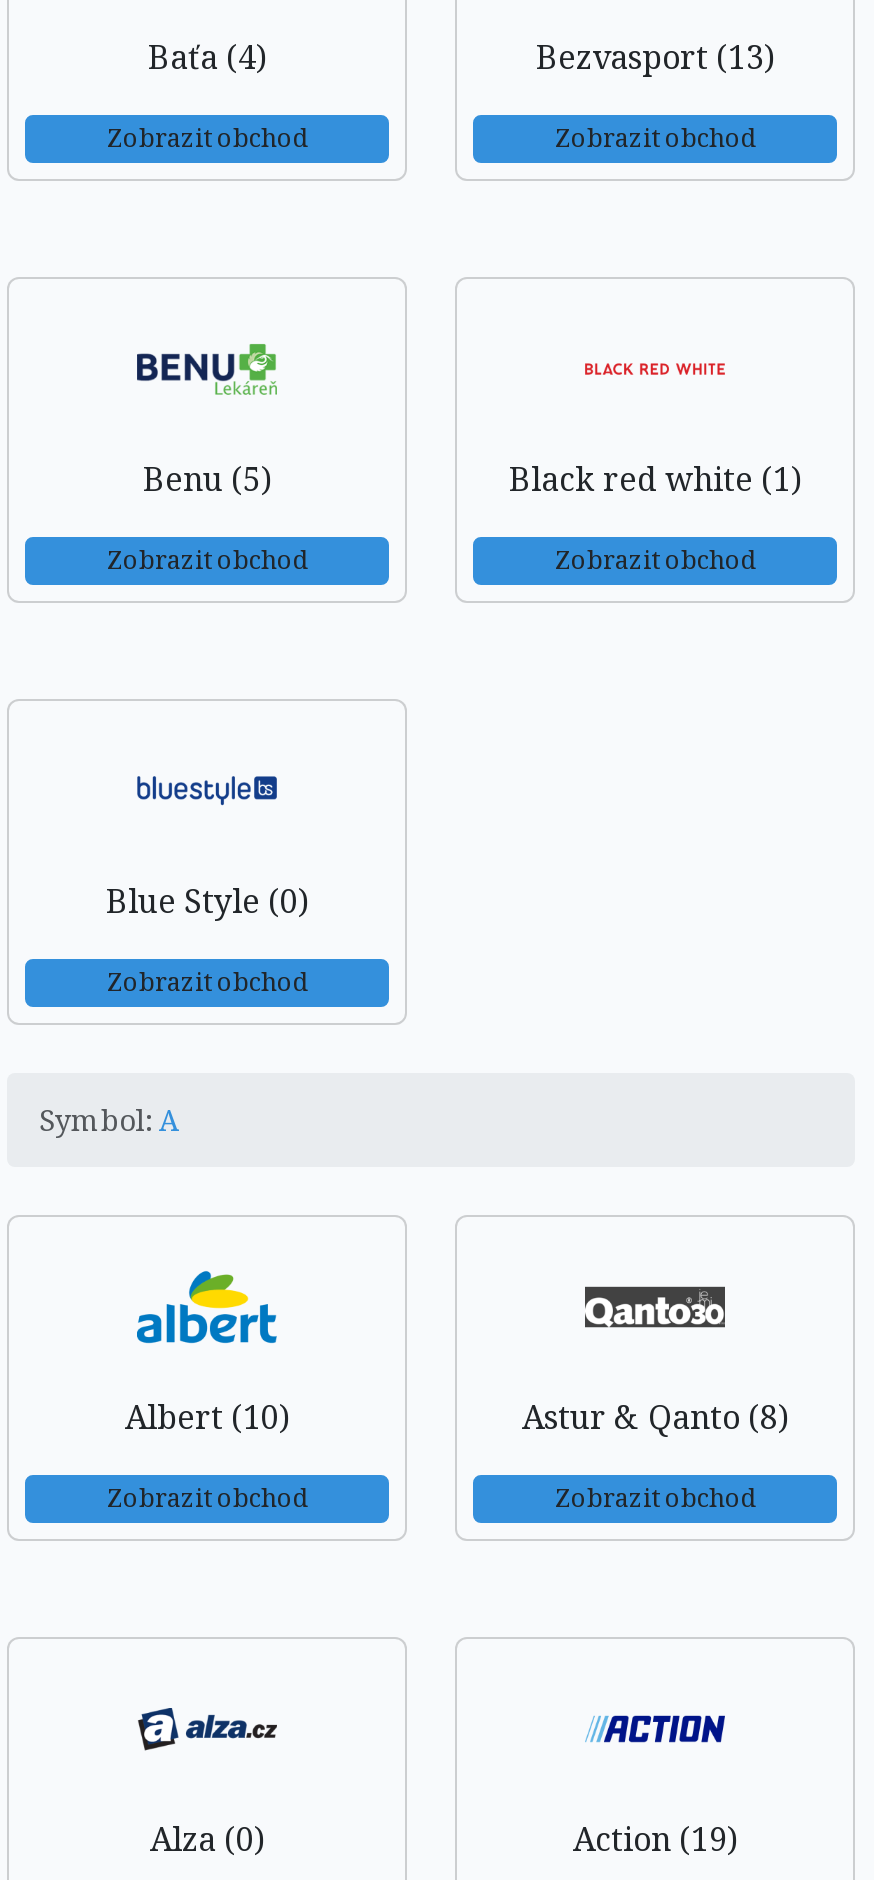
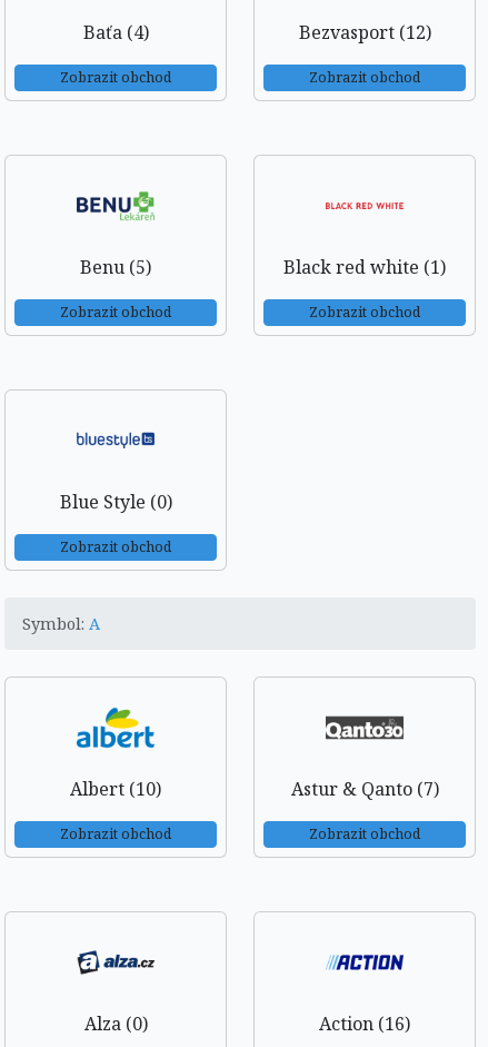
[536,35,774,79] Bezvasport (13) -> [298,20,431,45] Bezvasport (12)
[522,1395,788,1439] Astur & Qanto (8) -> [291,777,439,801] Astur & Qanto (7)
[573,1817,737,1861] Action (19) -> [319,1011,410,1036] Action (16)

